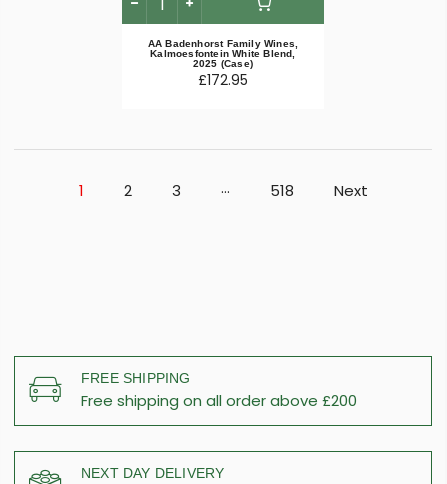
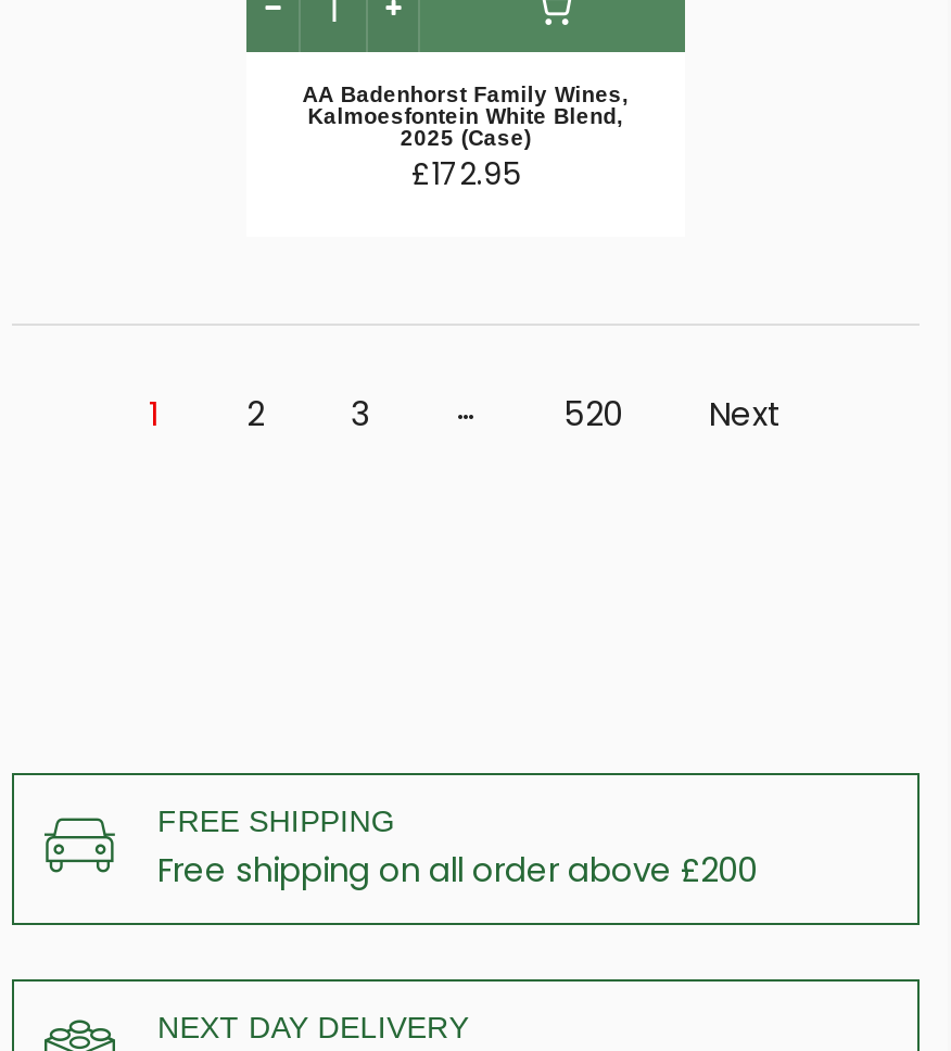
[269,180,293,201] 518 -> [563,391,622,437] 520

